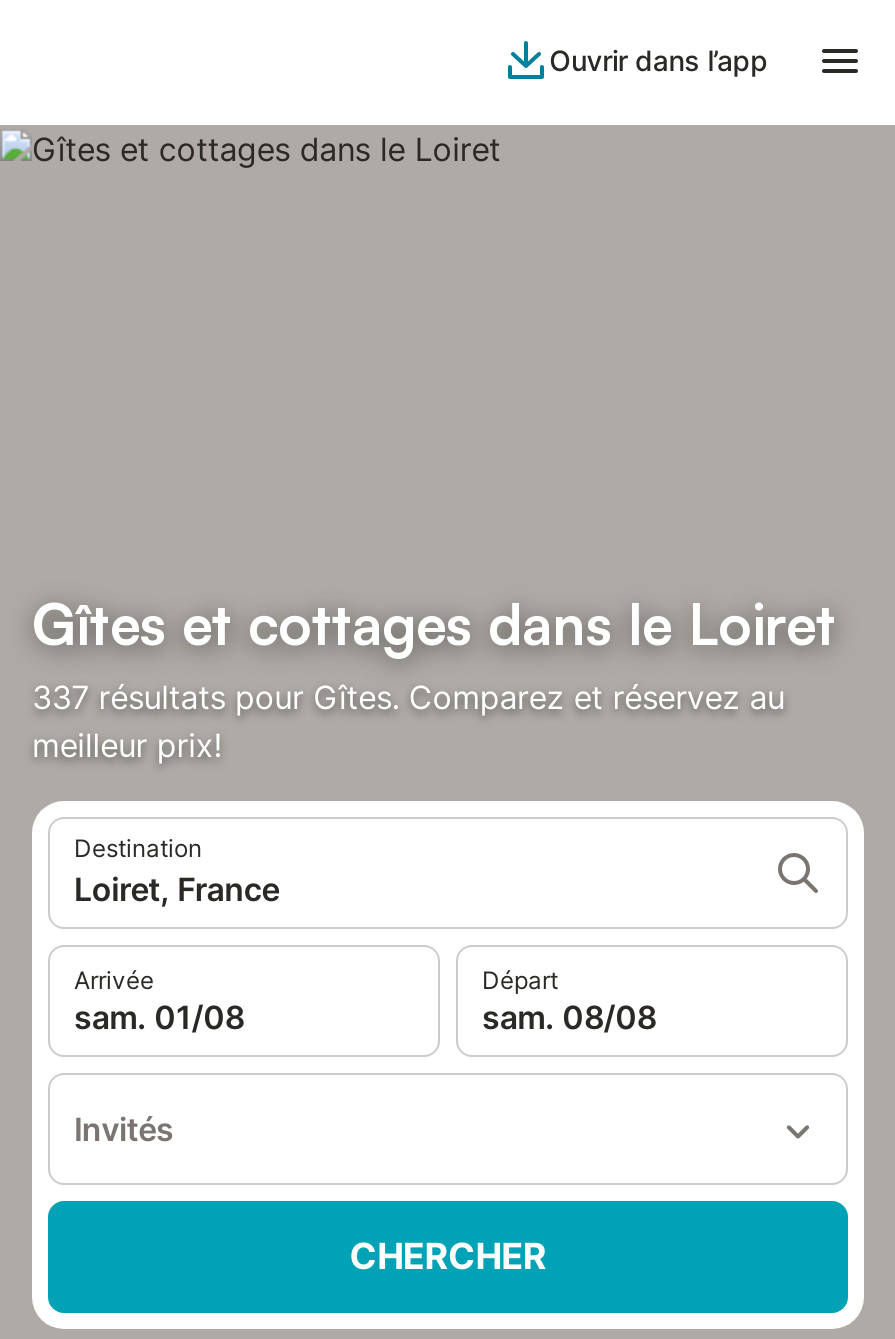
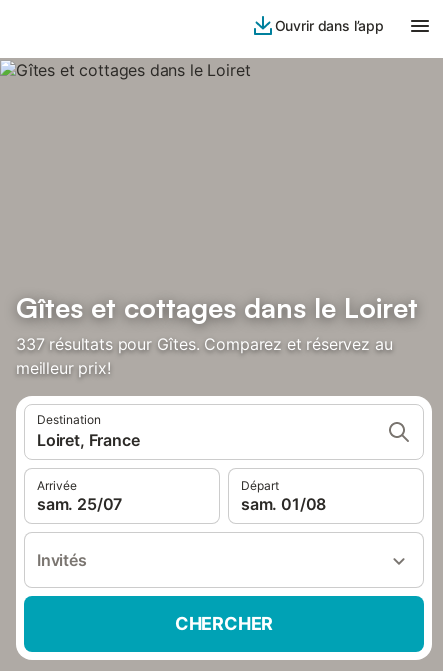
[74,997,244,1037] sam. 01/08 -> [37,494,122,514] sam. 25/07
[482,997,656,1037] sam. 08/08 -> [241,494,326,514] sam. 01/08

